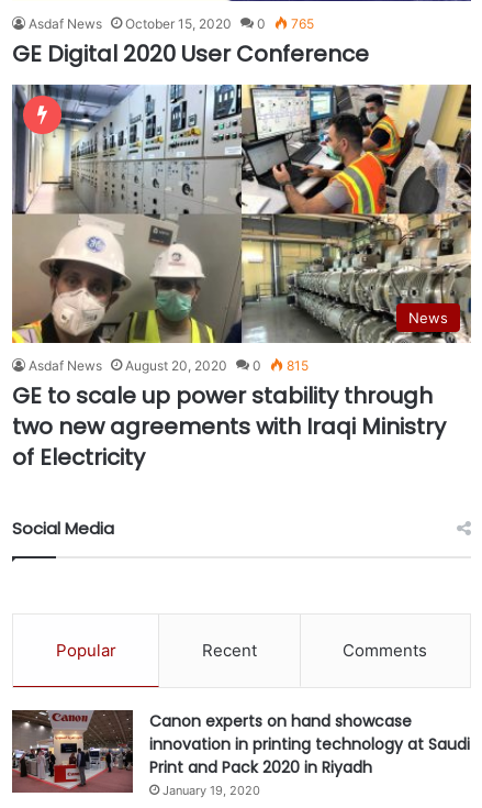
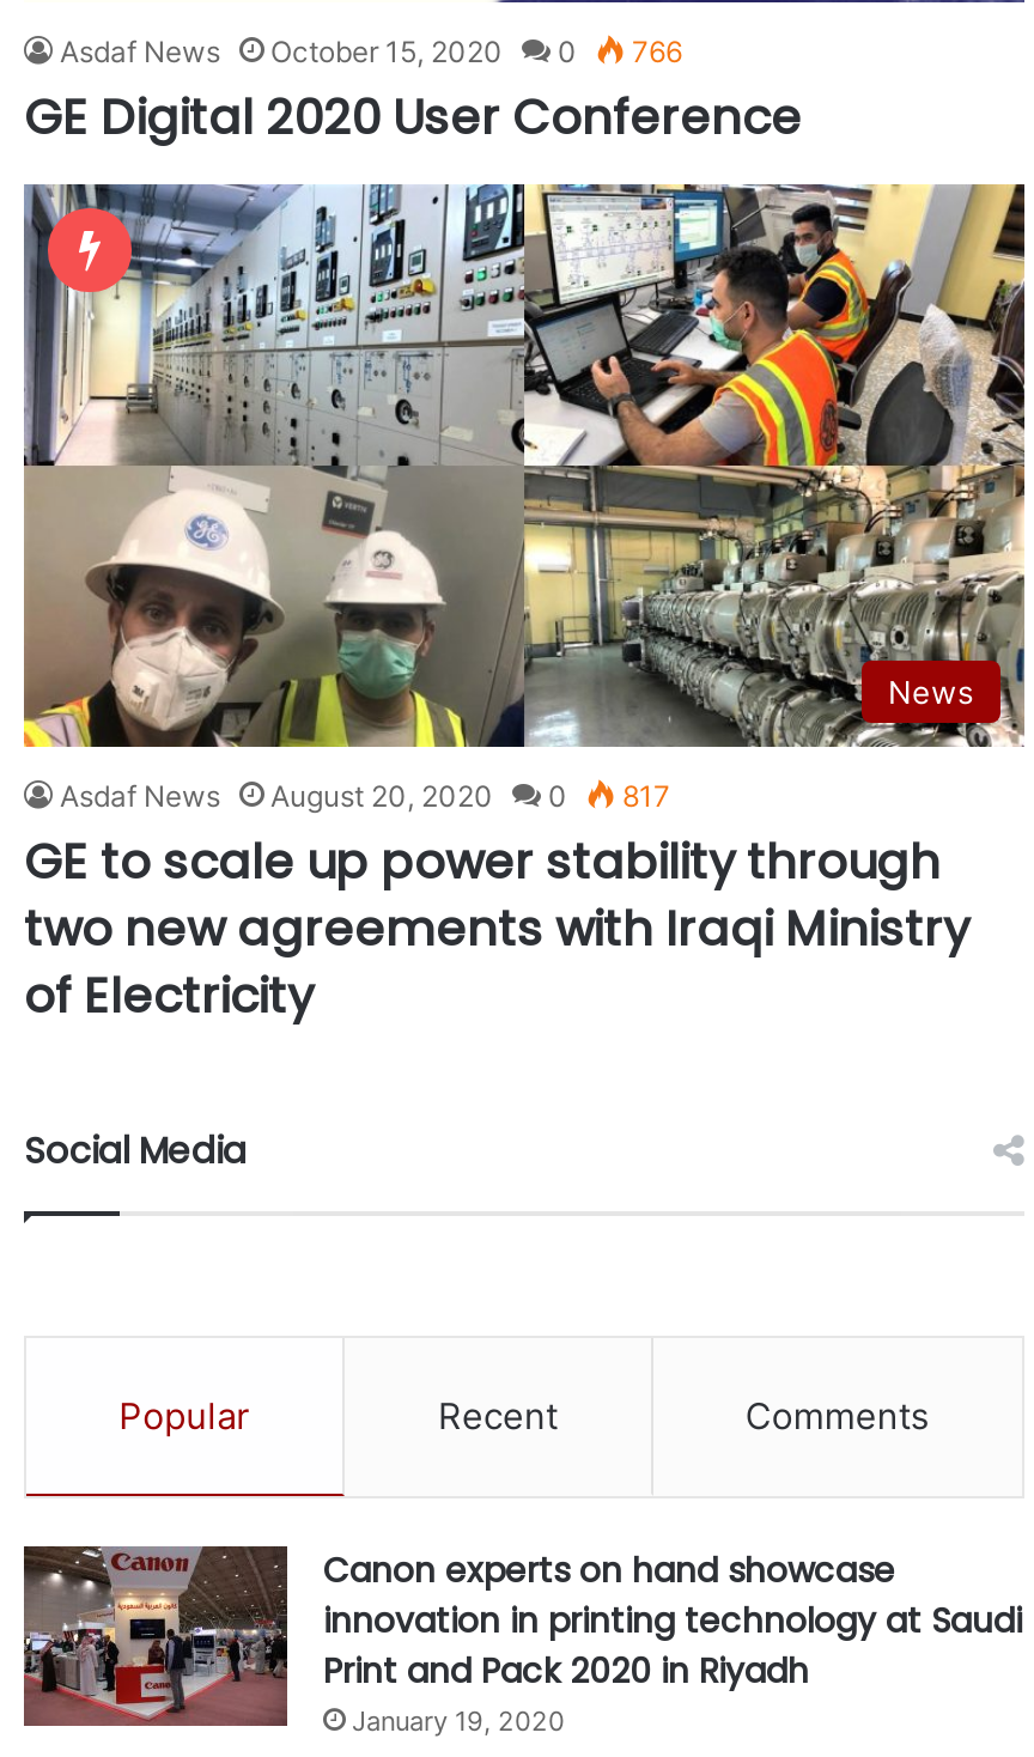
[29,15,314,31] Asdaf News October 15, 2020 0 765 -> [60,33,682,68] Asdaf News October 15, 2020 0 766
[29,358,309,374] Asdaf News August 20, 2020 0 815 -> [60,777,670,813] Asdaf News August 20, 2020 0 817

